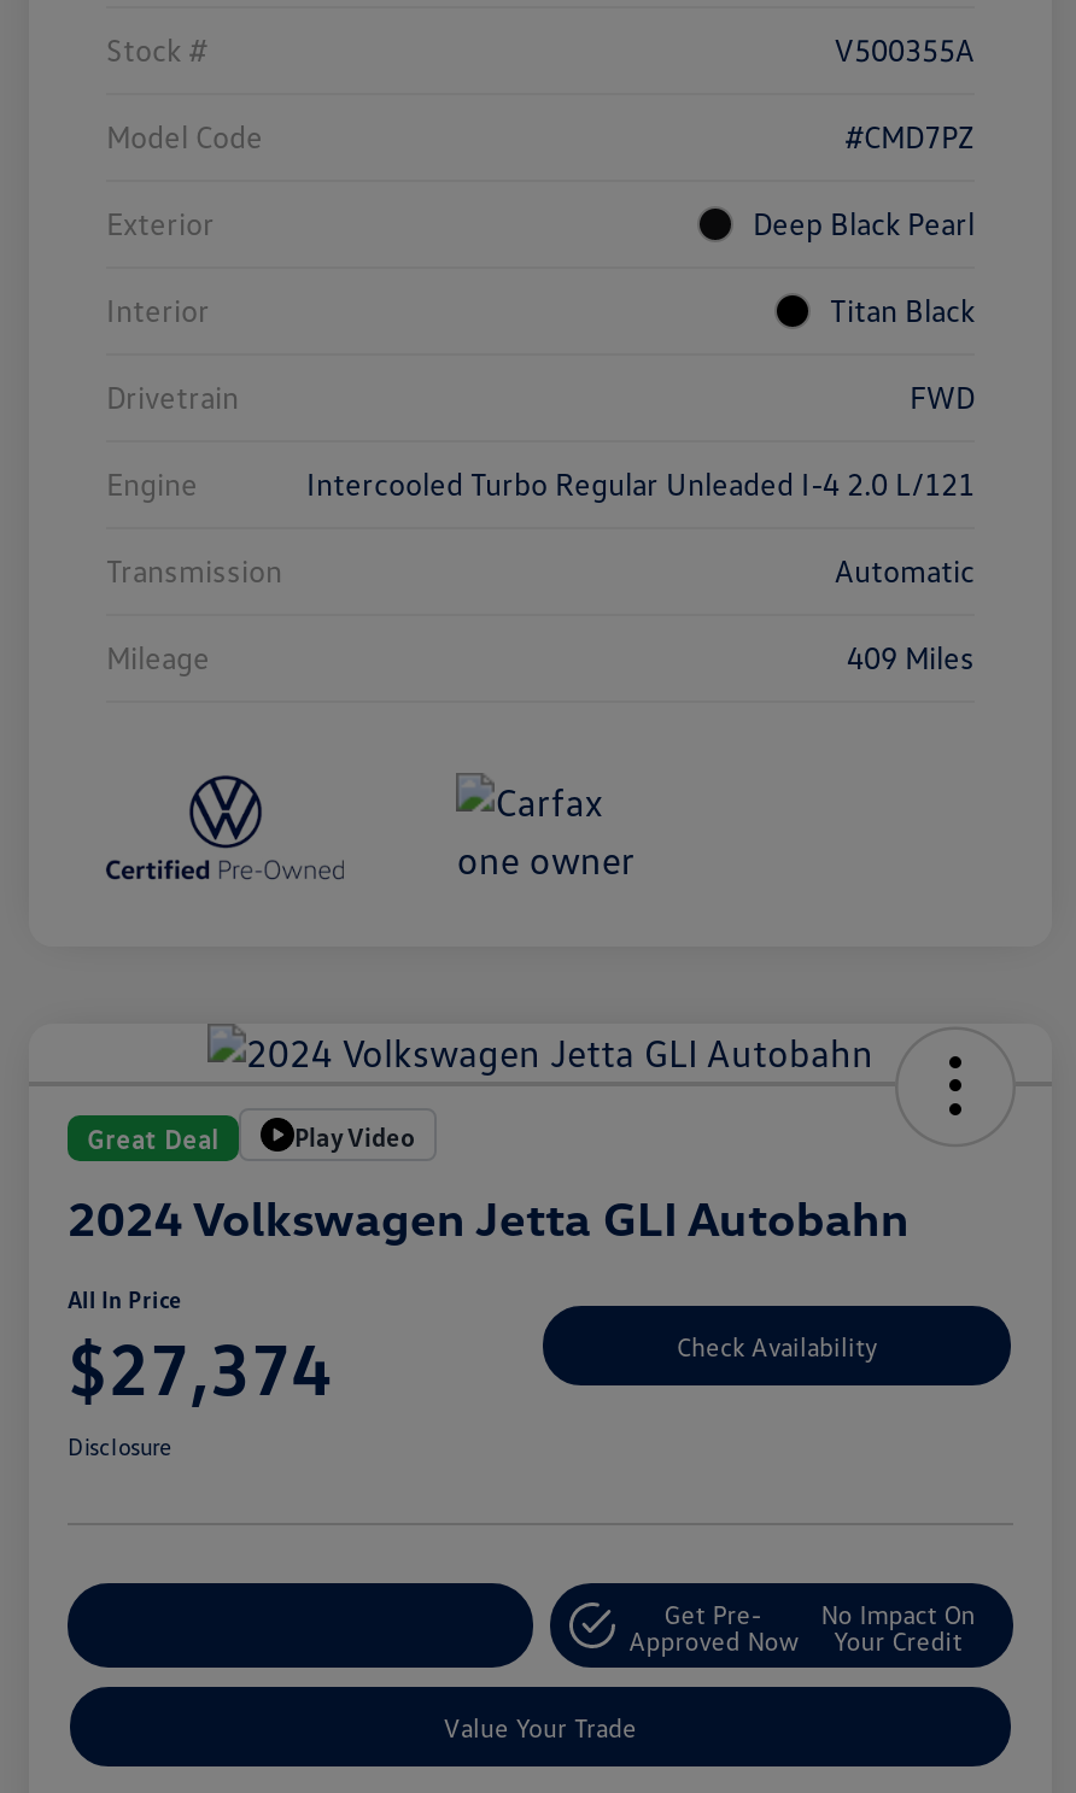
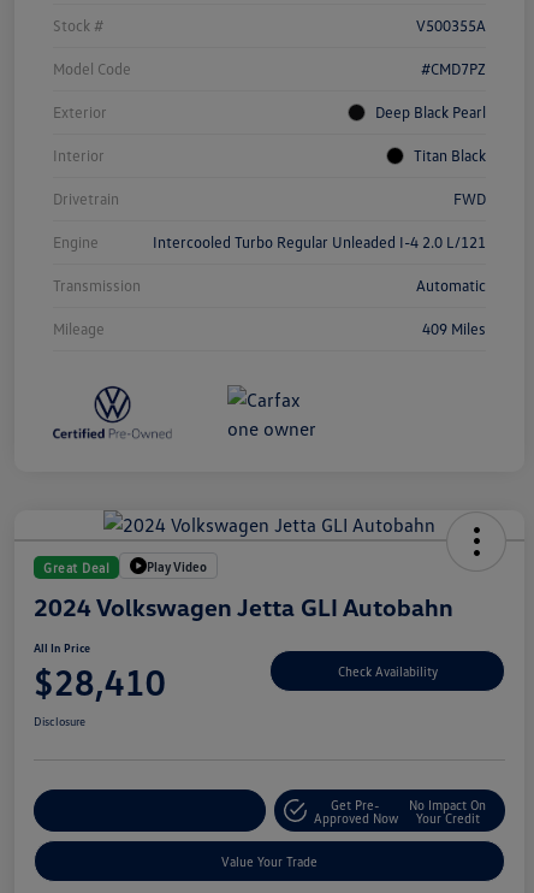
[68,1323,333,1412] $27,374 -> [34,660,166,704] $28,410

